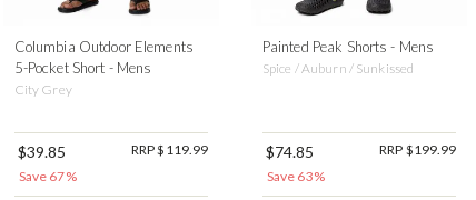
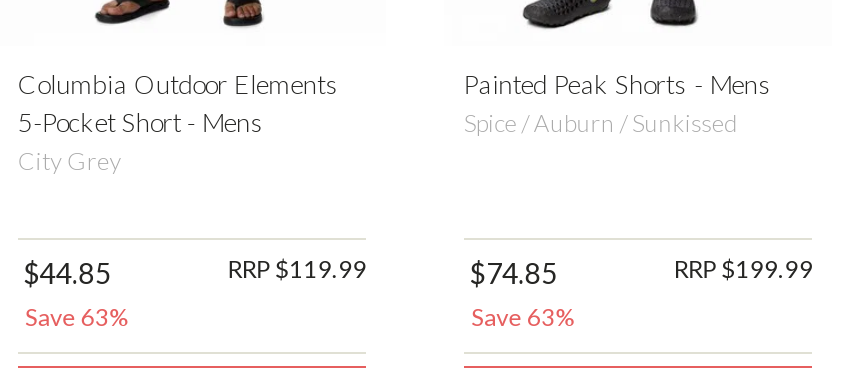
[17,143,66,162] $39.85 -> [23,257,111,291] $44.85
[19,168,76,185] Save 67% -> [25,303,129,333] Save 63%

